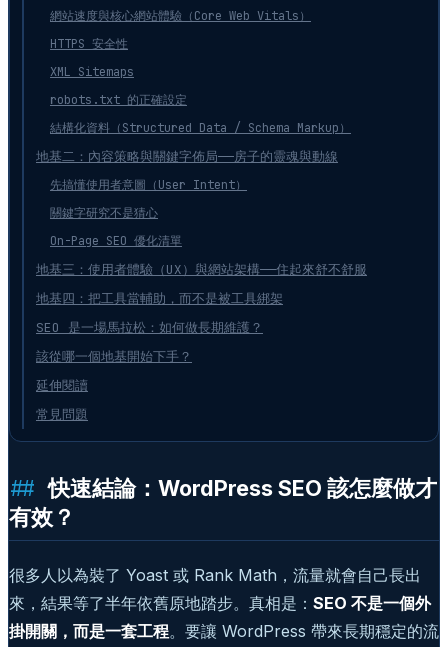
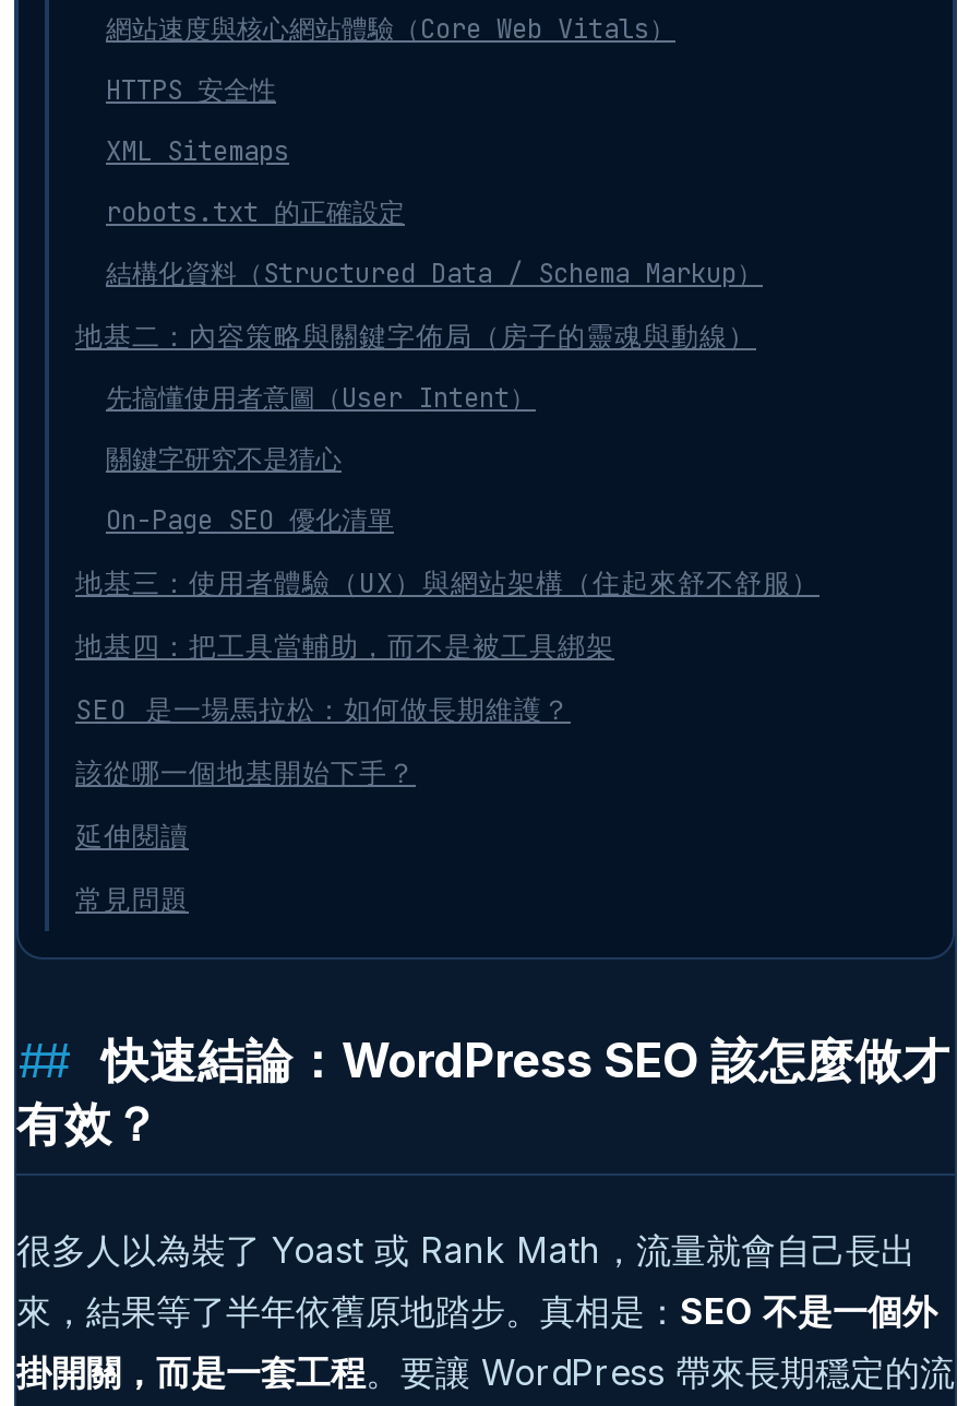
[36,148,338,165] 地基二：內容策略與關鍵字佈局——房子的靈魂與動線 -> [75,317,756,354] 地基二：內容策略與關鍵字佈局（房子的靈魂與動線）
[36,261,367,278] 地基三：使用者體驗（UX）與網站架構——住起來舒不舒服 -> [75,564,820,601] 地基三：使用者體驗（UX）與網站架構（住起來舒不舒服）

